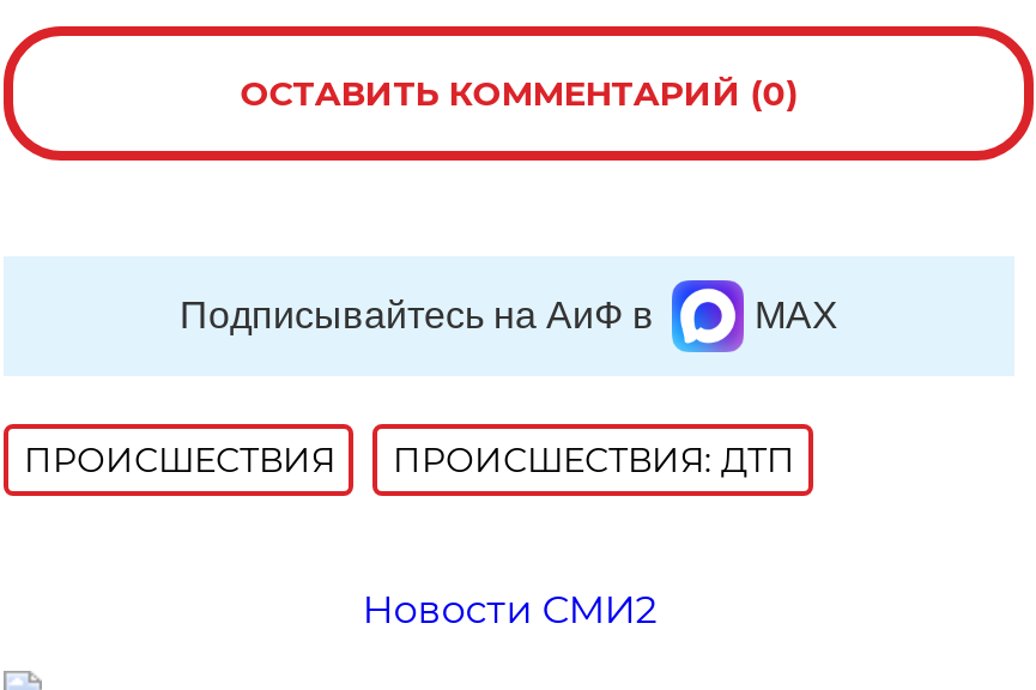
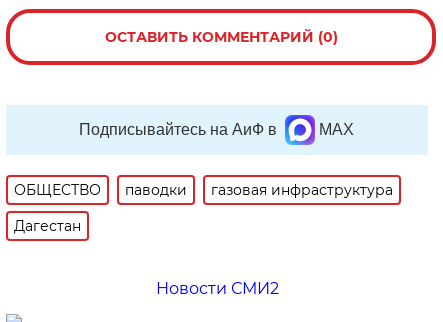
[24,438,795,481] ПРОИСШЕСТВИЯ | ПРОИСШЕСТВИЯ: ДТП -> [14,181,393,235] ОБЩЕСТВО | паводки | газовая инфраструктура | Дагестан

